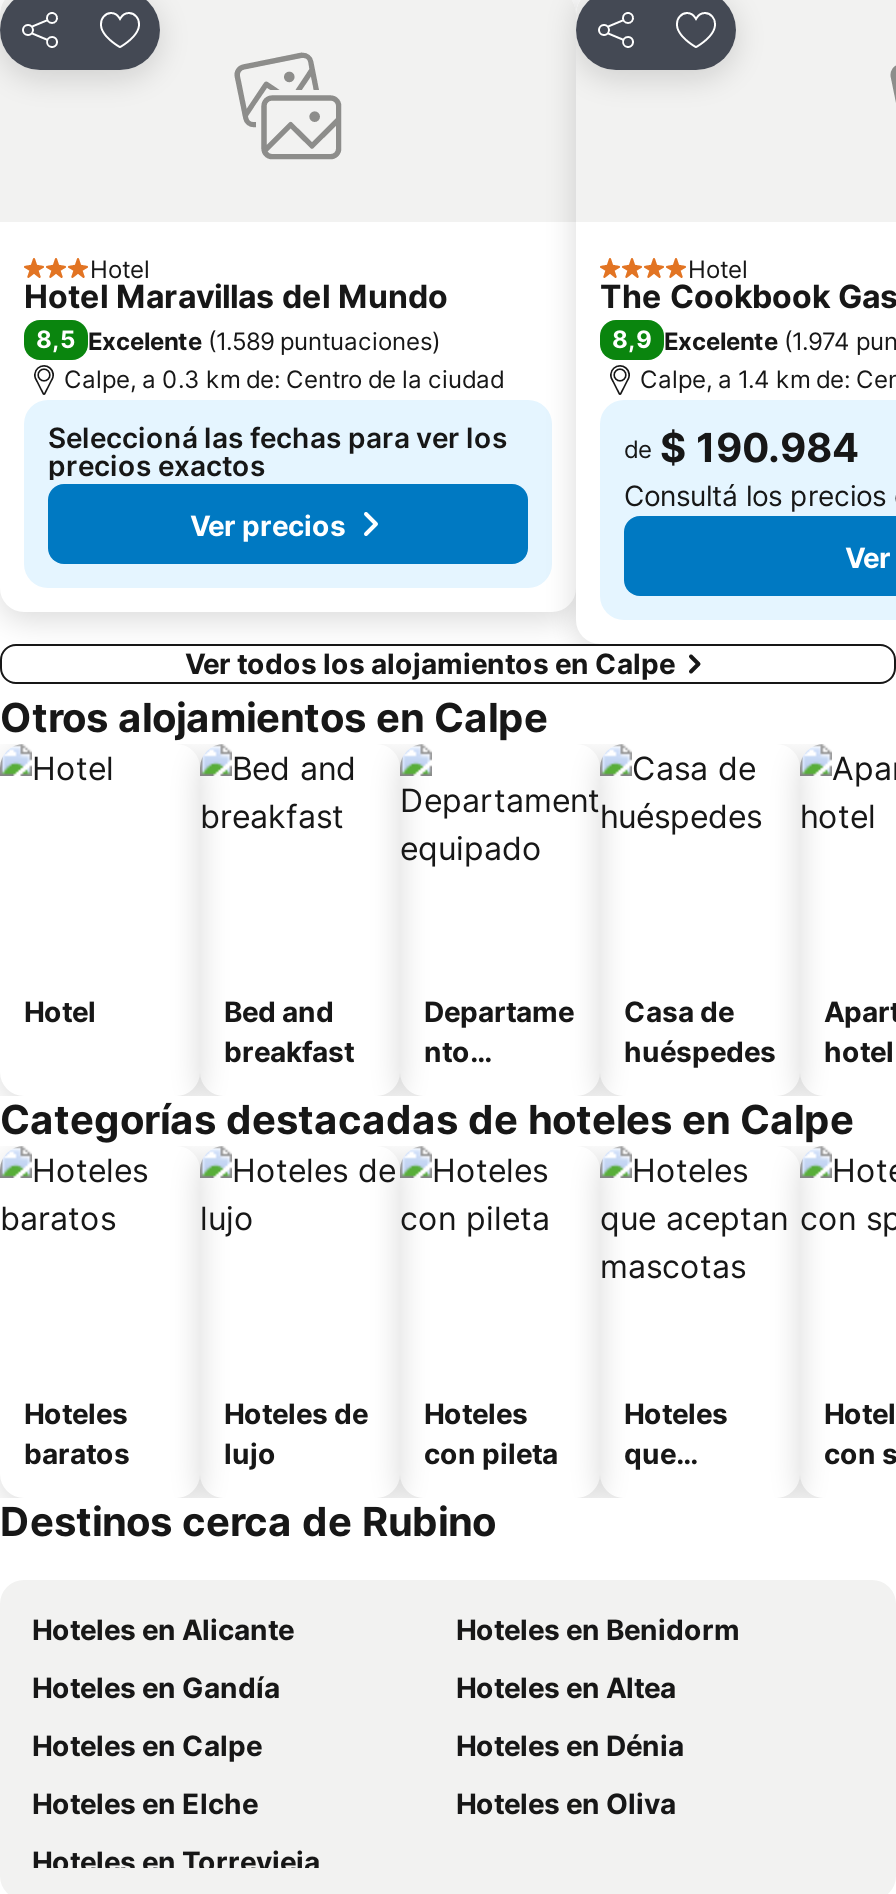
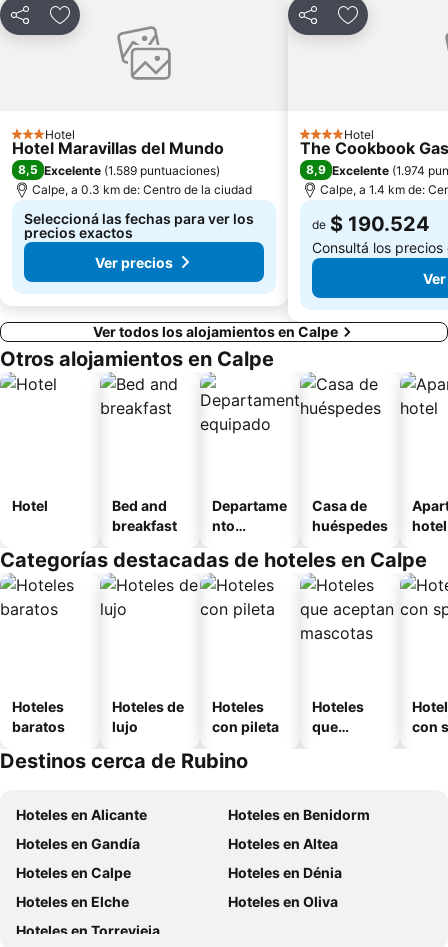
[624,424,860,472] de $ 190.984 -> [312,212,430,236] de $ 190.524

